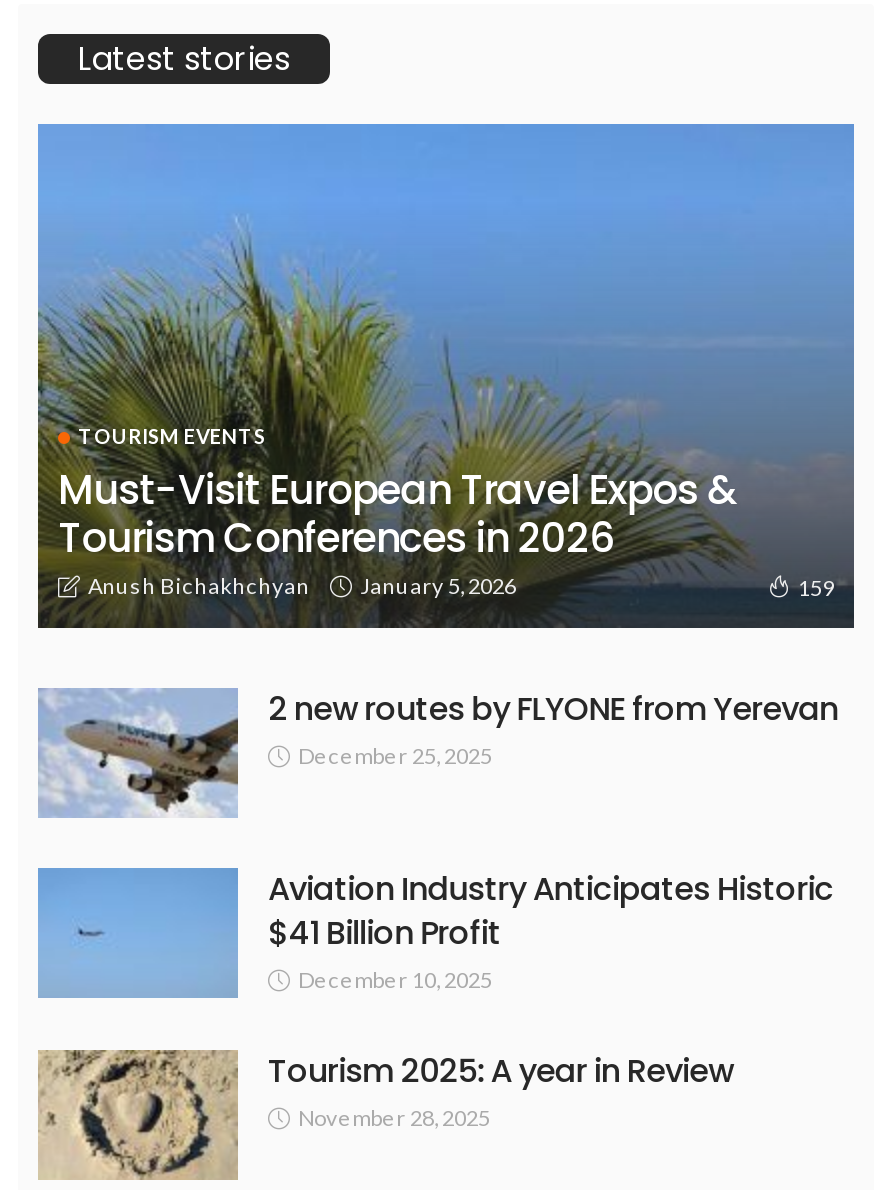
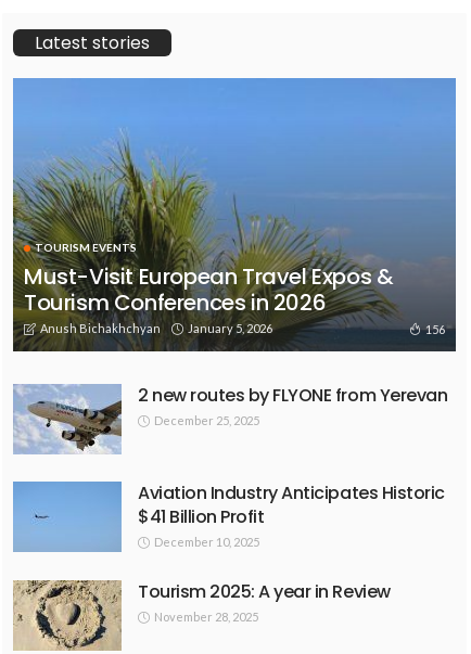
[798,575,834,601] 159 -> [425,323,445,337] 156

